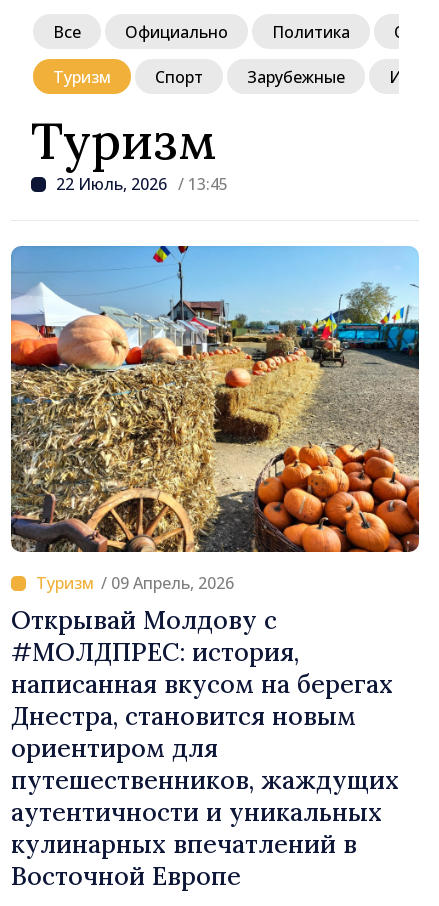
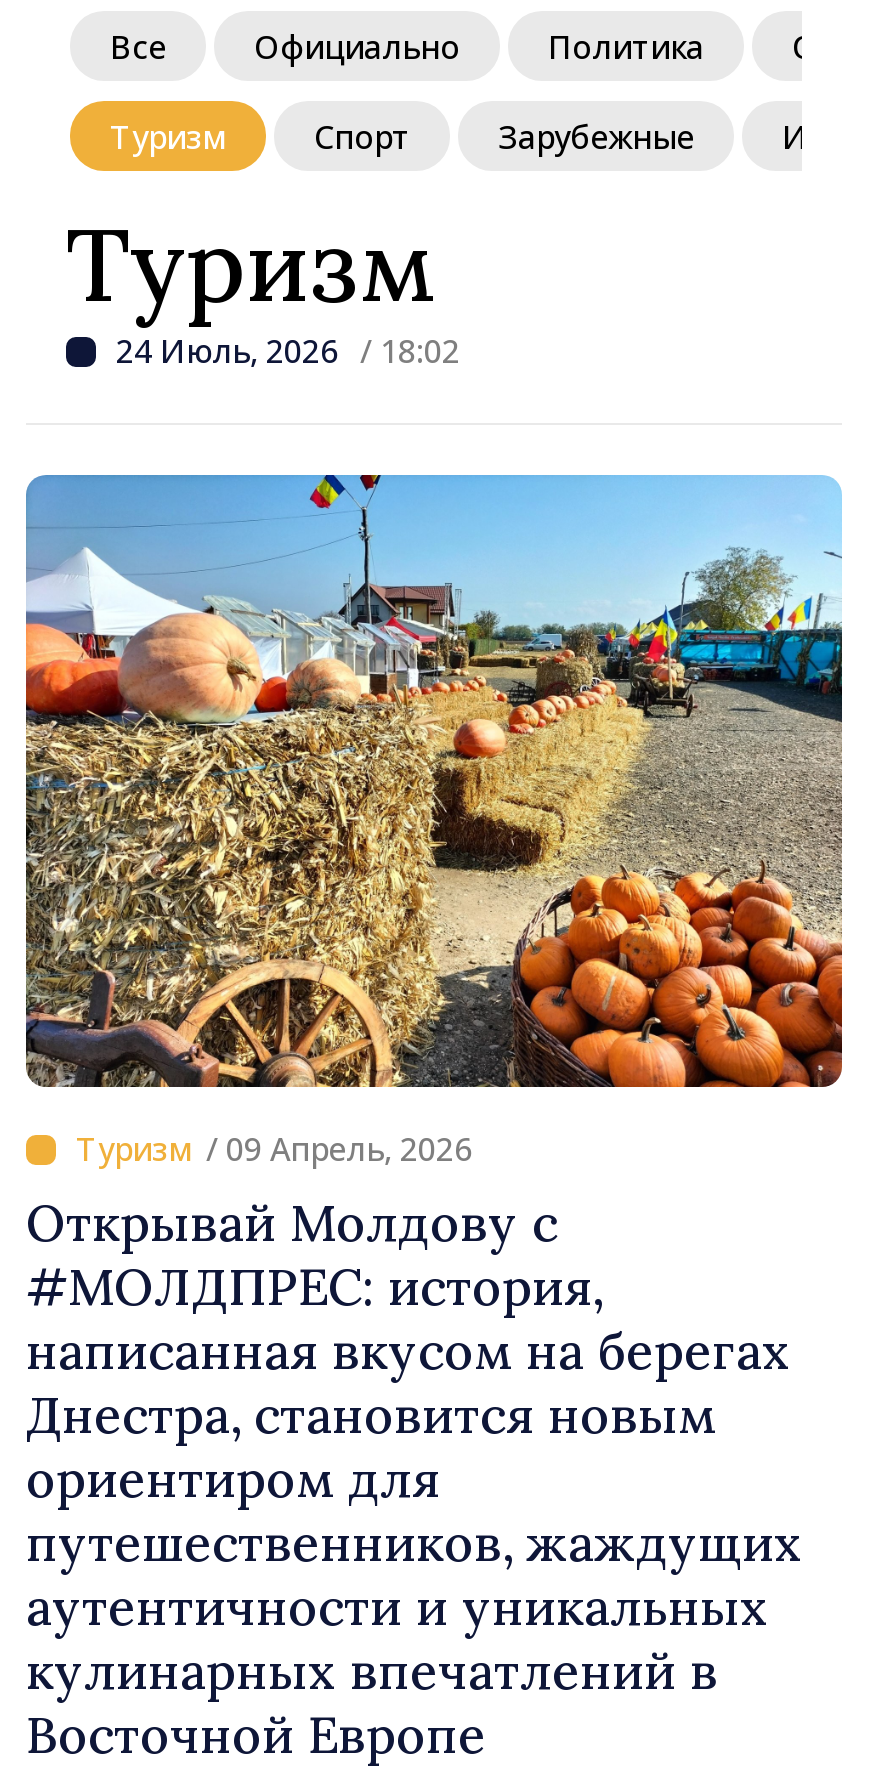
[56,173,228,195] 22 Июль, 2026 / 13:45 -> [116,329,460,373] 24 Июль, 2026 / 18:02

